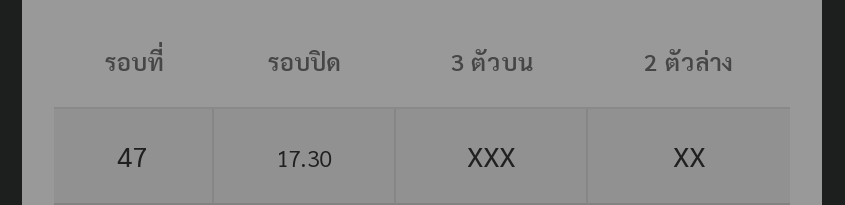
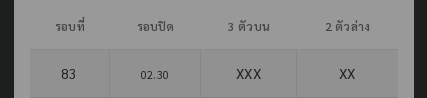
[117,137,149,173] 47 -> [61,64,78,82] 83
[276,143,332,173] 17.30 -> [141,67,169,82] 02.30

